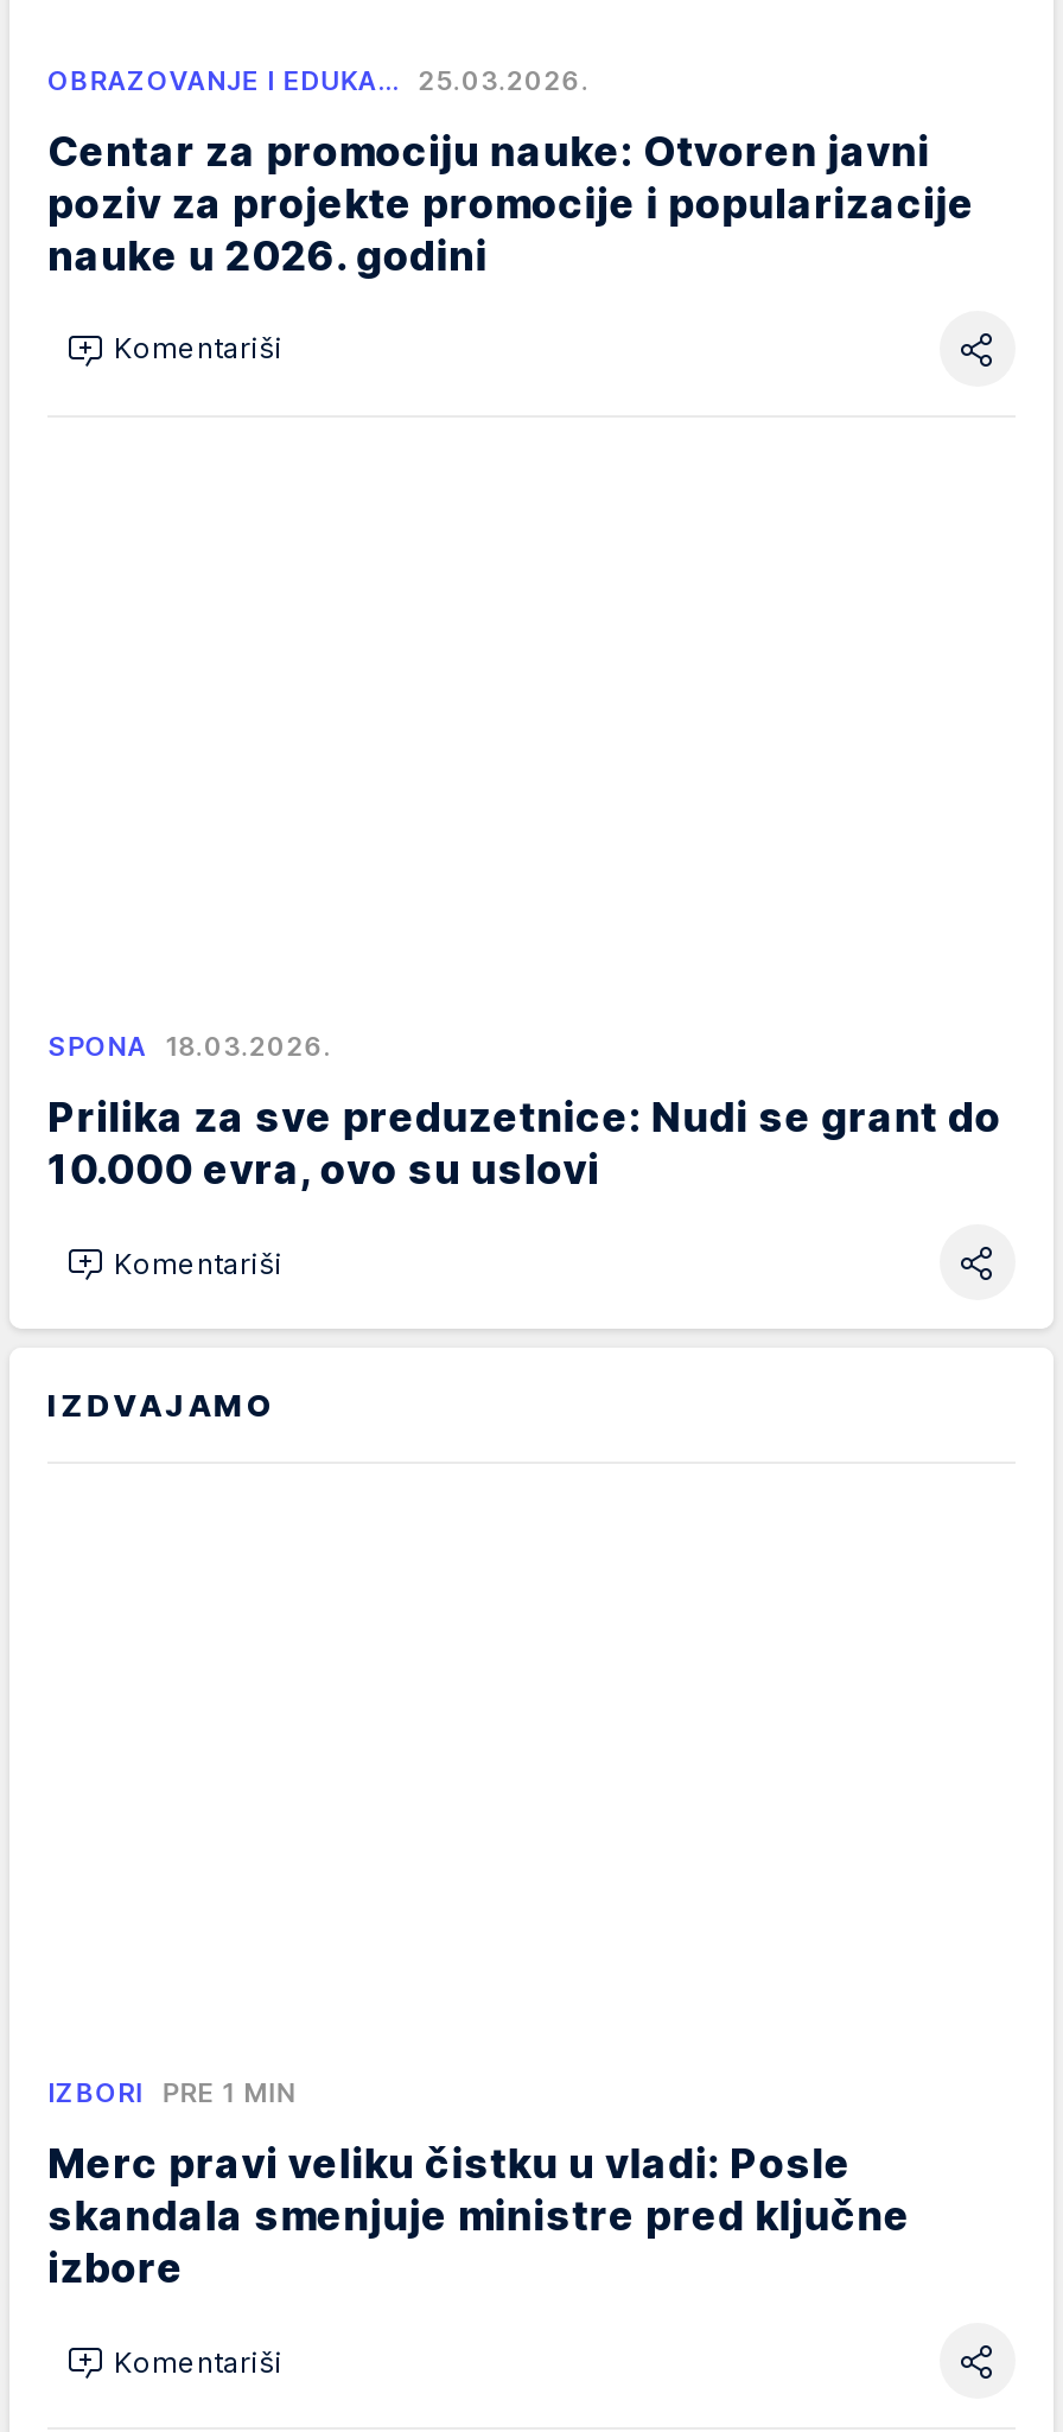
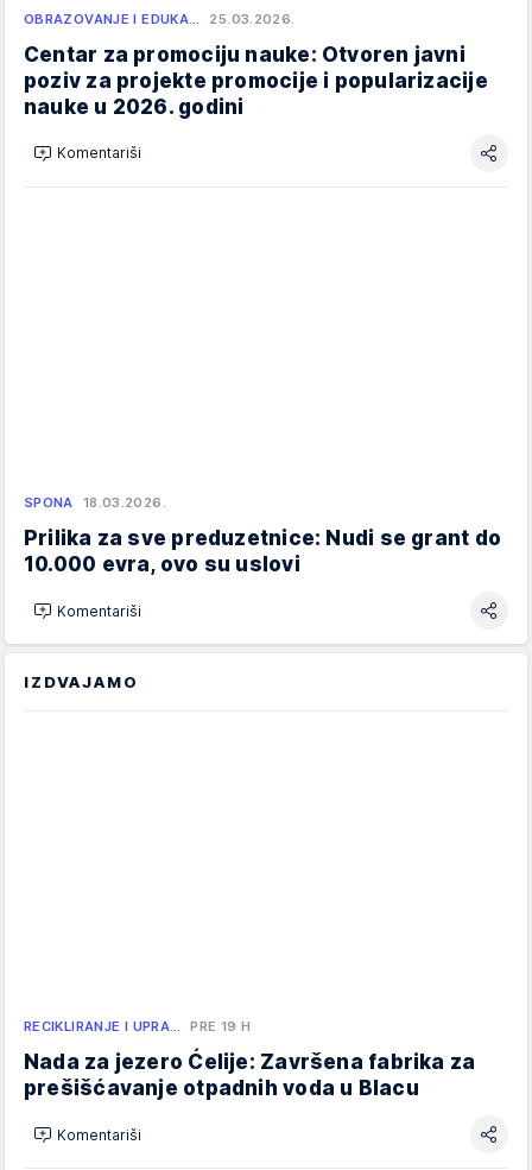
[47,2077,296,2110] IZBORI PRE 1 MIN -> [24,1018,251,1035] RECIKLIRANJE I UPRA… PRE 19 H
[47,2141,910,2292] Merc pravi veliku čistku u vladi: Posle | skandala smenjuje ministre pred ključne | izbore -> [24,1050,475,1100] Nada za jezero Ćelije: Završena fabrika za | prešišćavanje otpadnih voda u Blacu

